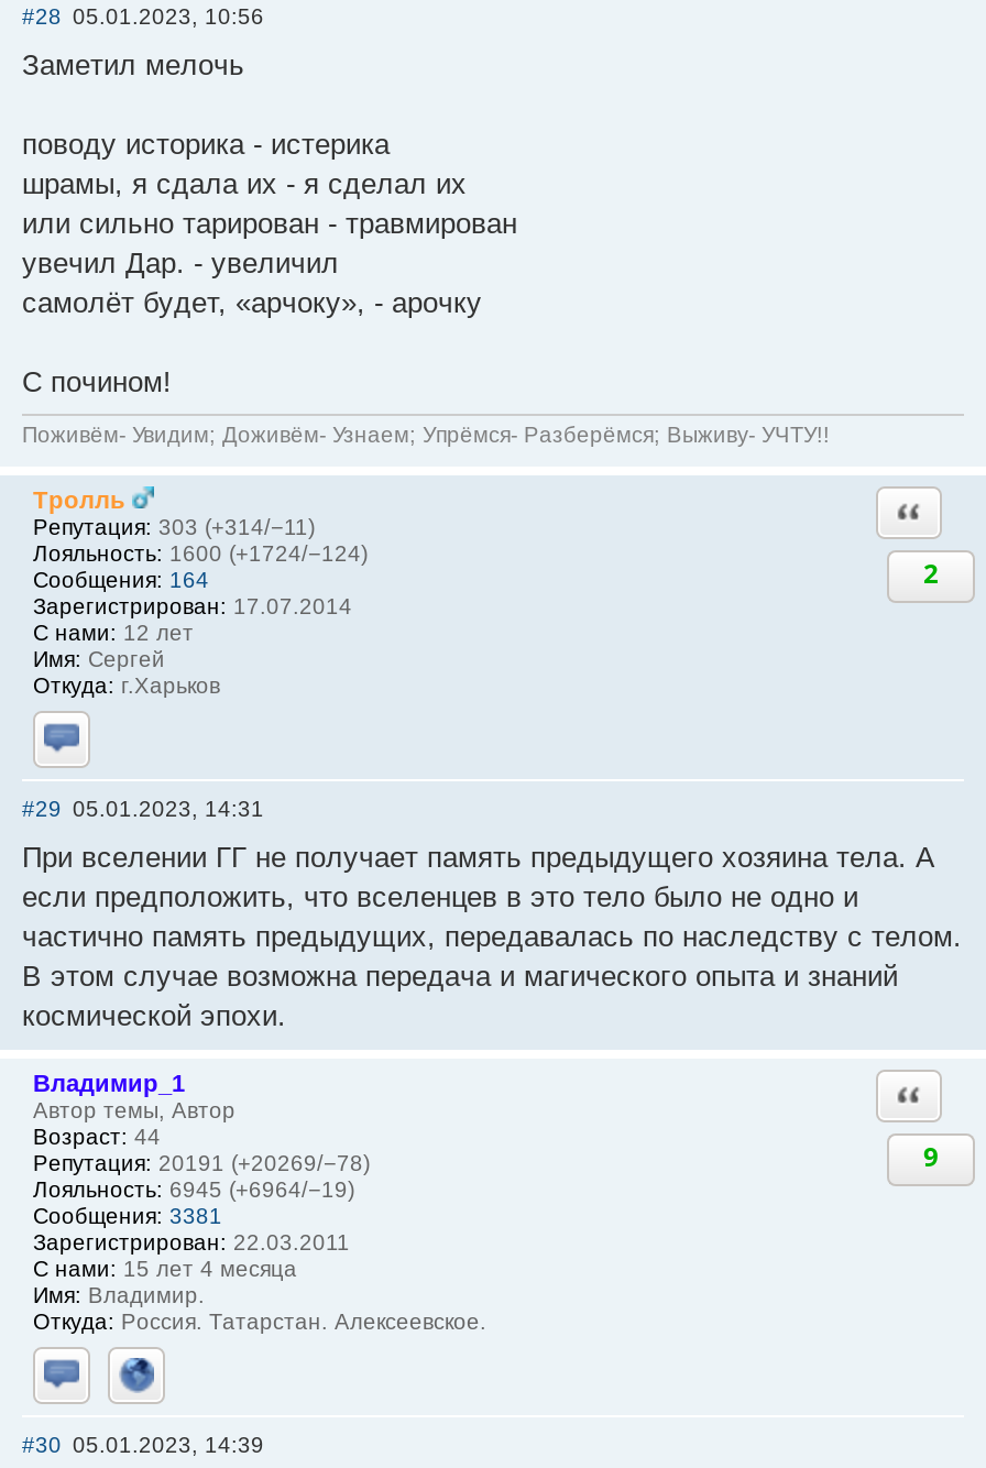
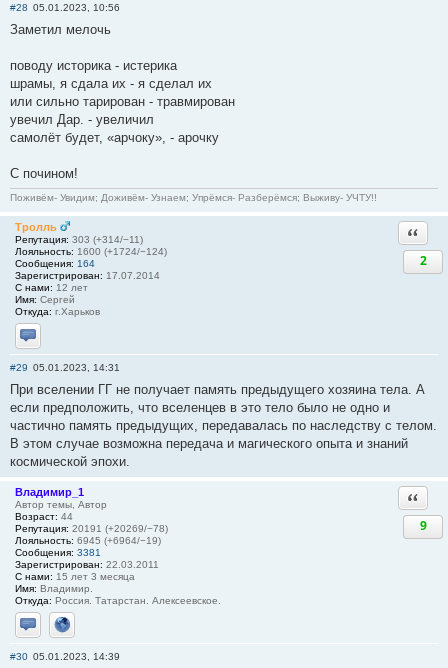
[33,1258,297,1282] С нами: 15 лет 4 месяца -> [15,571,135,582] С нами: 15 лет 3 месяца

